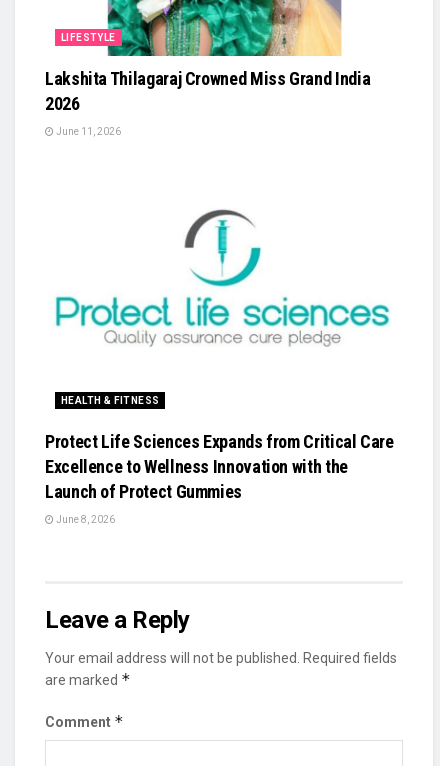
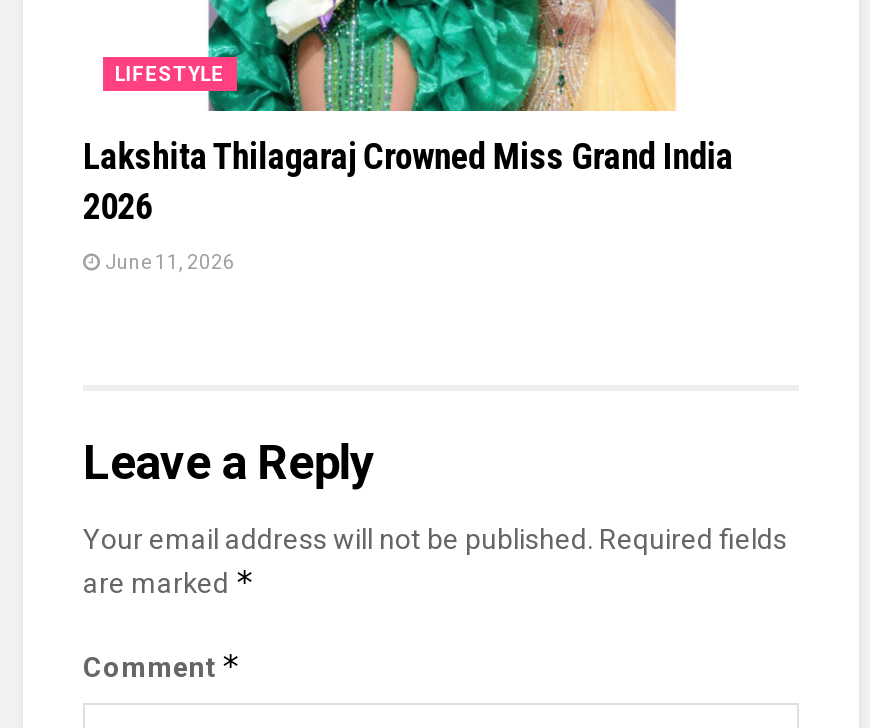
[184,209,262,288] [image] -> none
[55,296,390,347] [image] -> none
[45,395,394,525] HEALTH & FITNESS | Protect Life Sciences Expands from Critical Care | Excellence to Wellness Innovation with the | Launch of Protect Gummies | June 8, 2026 -> none

